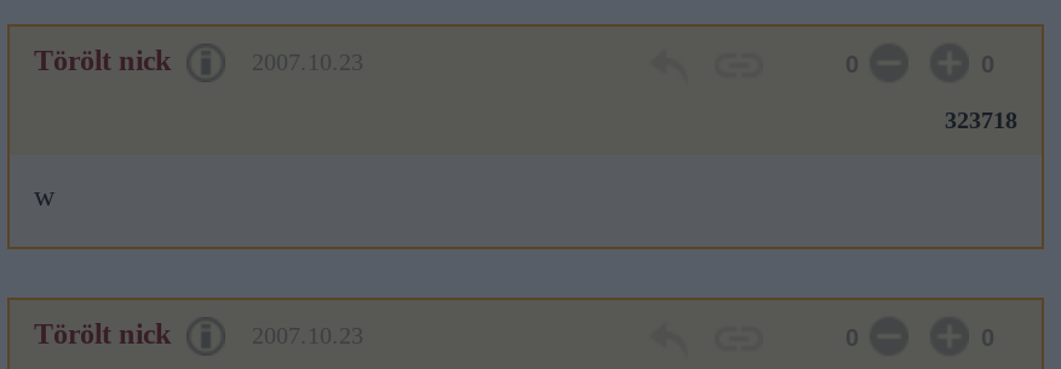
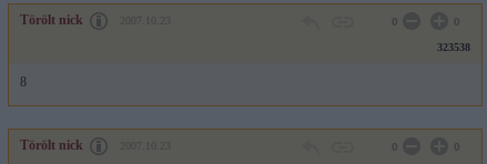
[945,106,1017,133] 323718 -> [437,41,470,53] 323538
[34,179,56,213] w -> [20,74,27,90] 8

